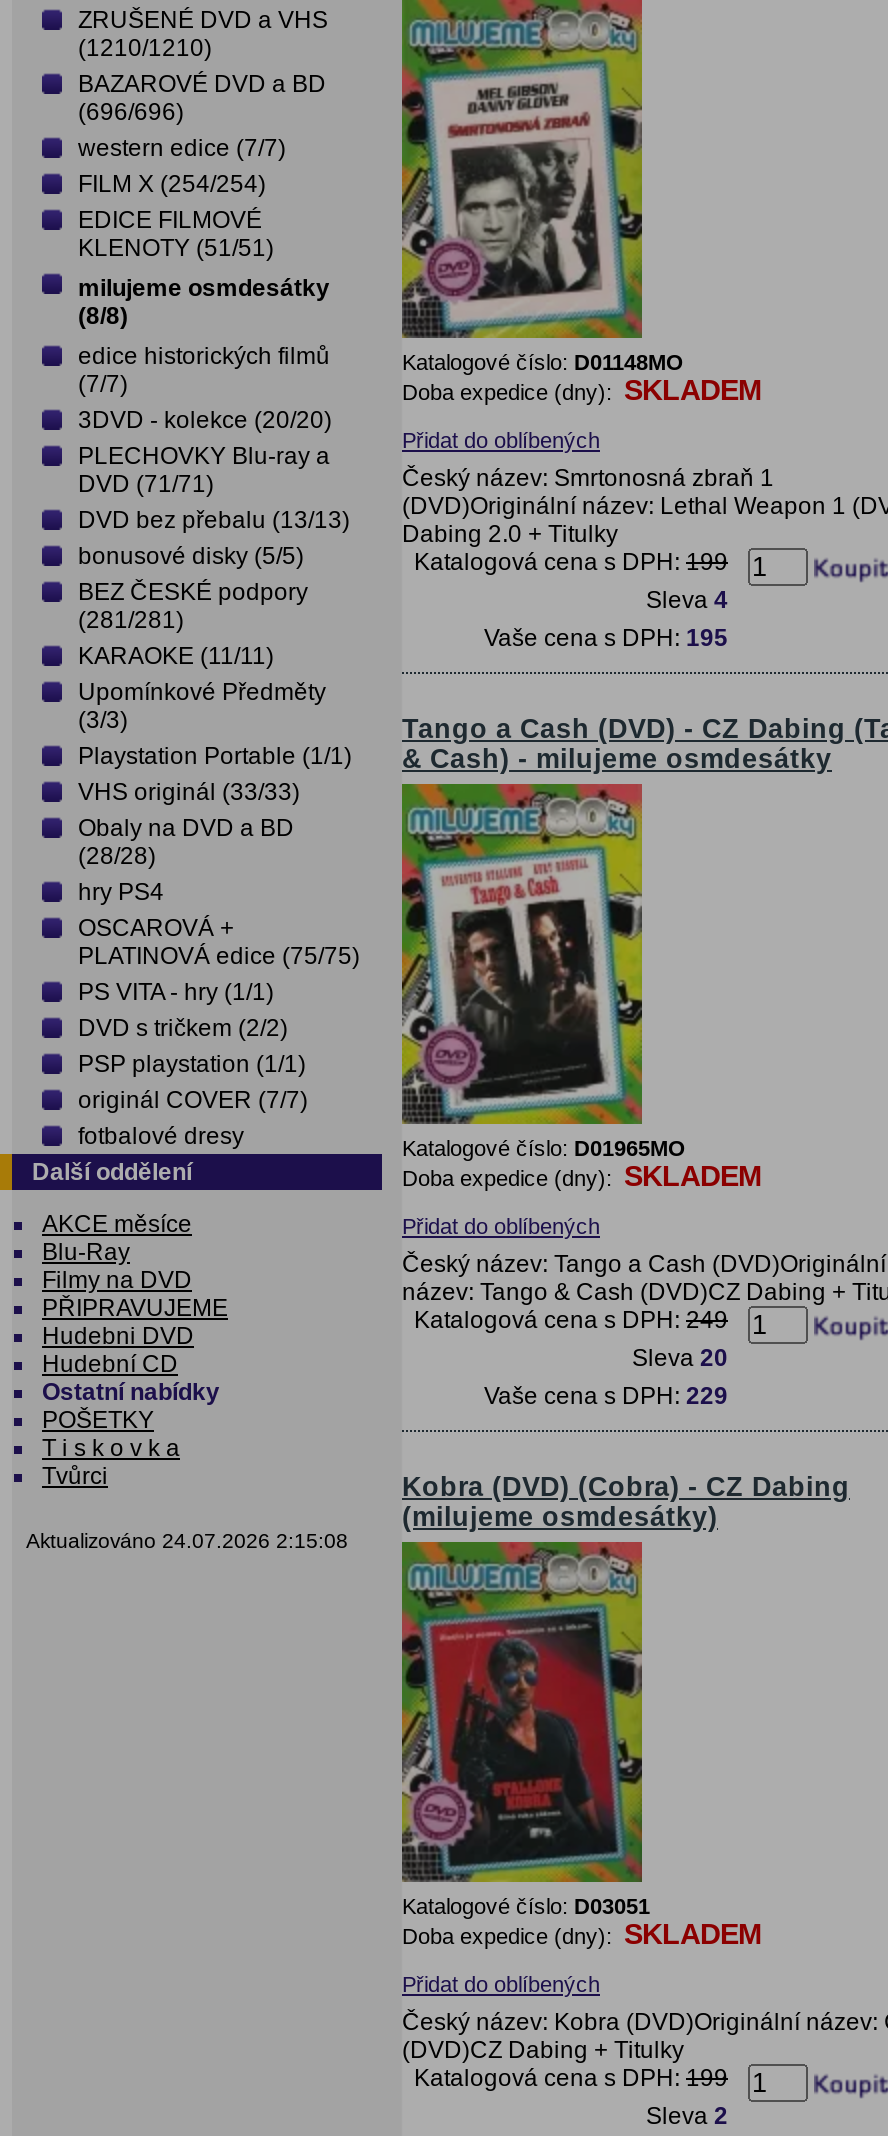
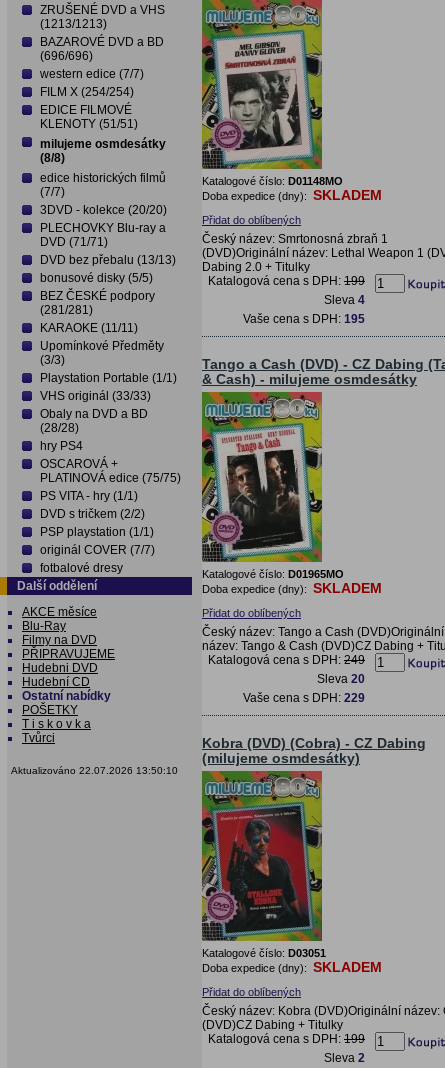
[78,34,212,62] (1210/1210) -> [40,17,107,31] (1213/1213)
[26,1530,348,1552] Aktualizováno 24.07.2026 2:15:08 -> [11,765,178,776] Aktualizováno 22.07.2026 13:50:10

